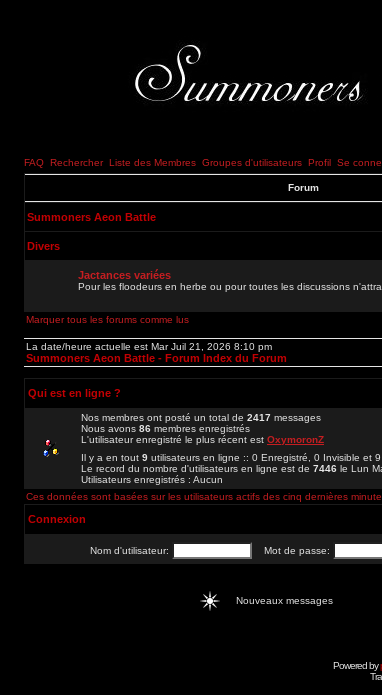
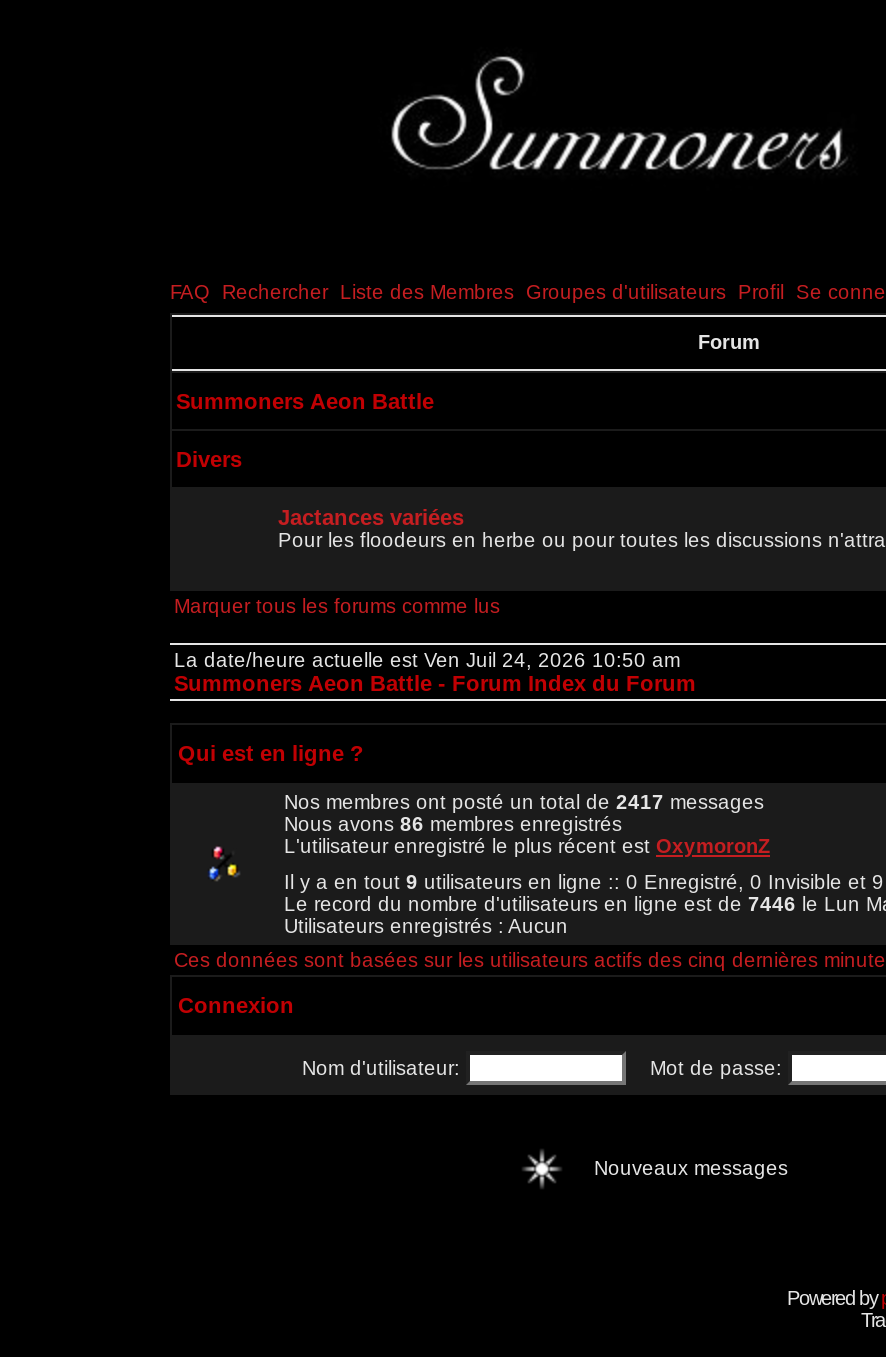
[26,341,272,352] La date/heure actuelle est Mar Juil 21, 2026 8:10 pm -> [174,649,680,671] La date/heure actuelle est Ven Juil 24, 2026 10:50 am

